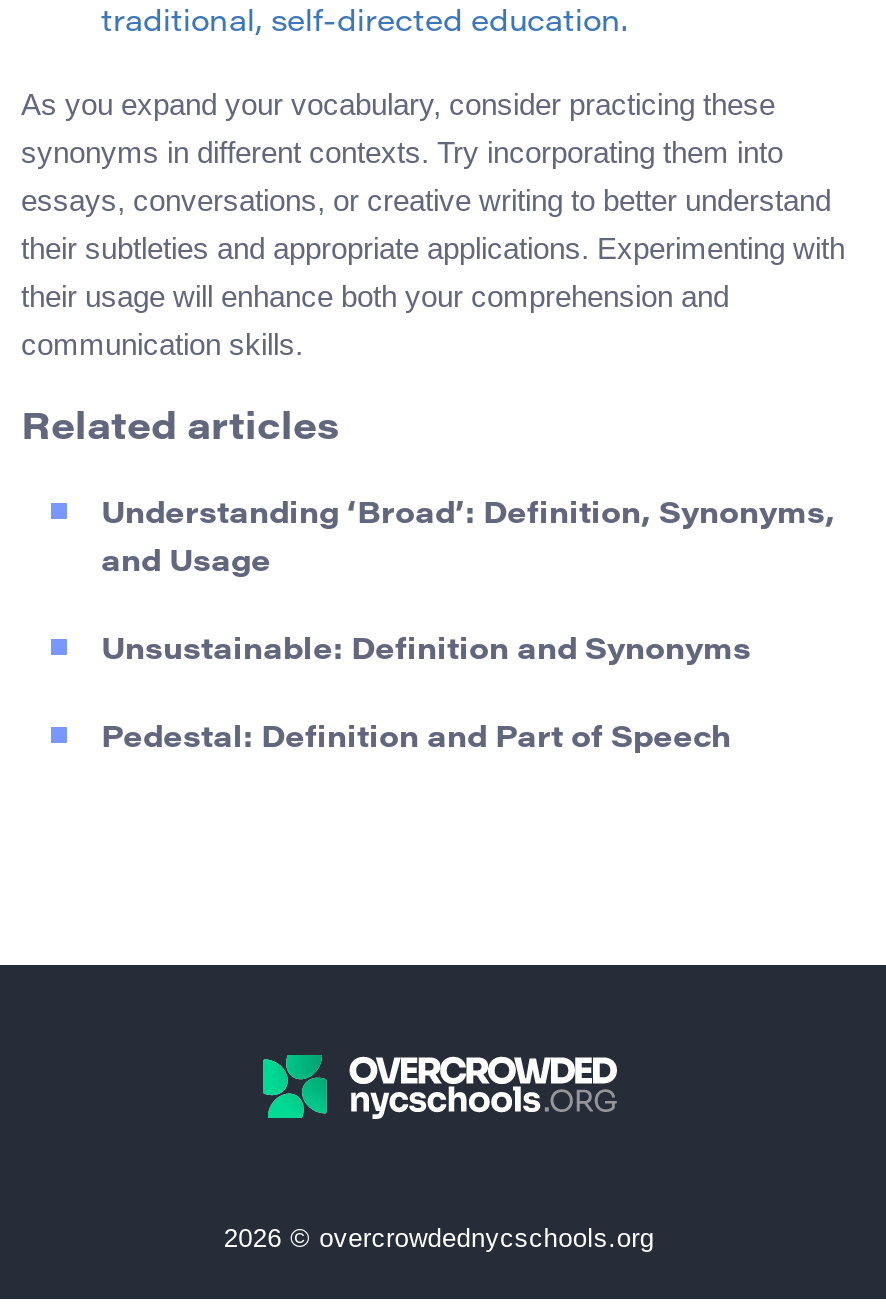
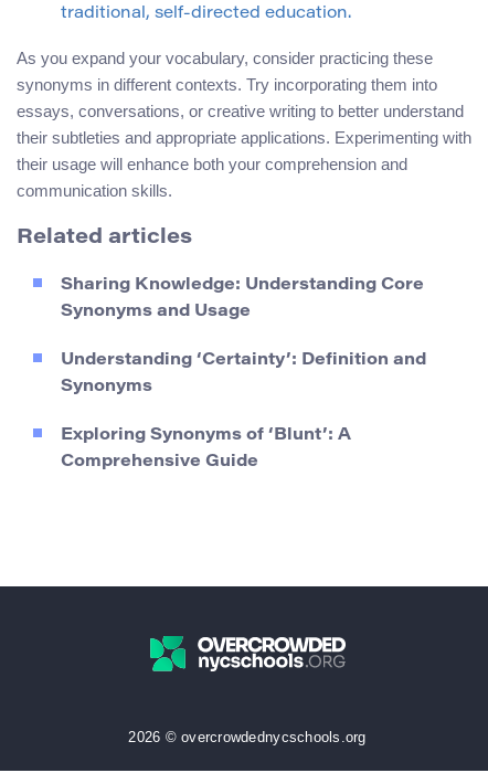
[101,501,835,754] Understanding ‘Broad’: Definition, Synonyms, | and Usage | Unsustainable: Definition and Synonyms | Pedestal: Definition and Part of Speech -> [61,277,426,470] Sharing Knowledge: Understanding Core | Synonyms and Usage | Understanding ‘Certainty’: Definition and | Synonyms | Exploring Synonyms of ‘Blunt’: A | Comprehensive Guide

